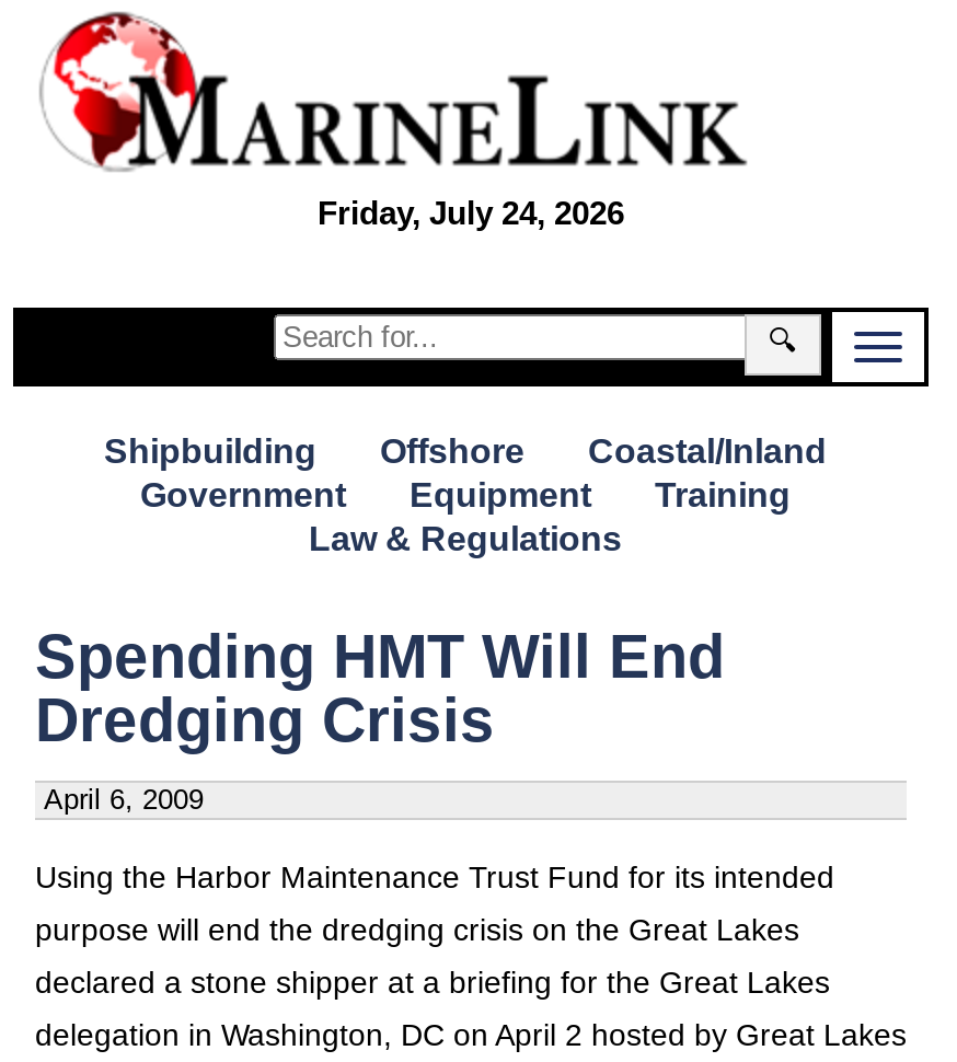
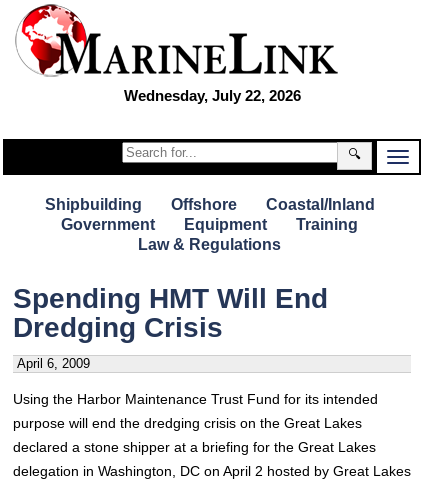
[318,194,624,231] Friday, July 24, 2026 -> [123,87,300,104] Wednesday, July 22, 2026

